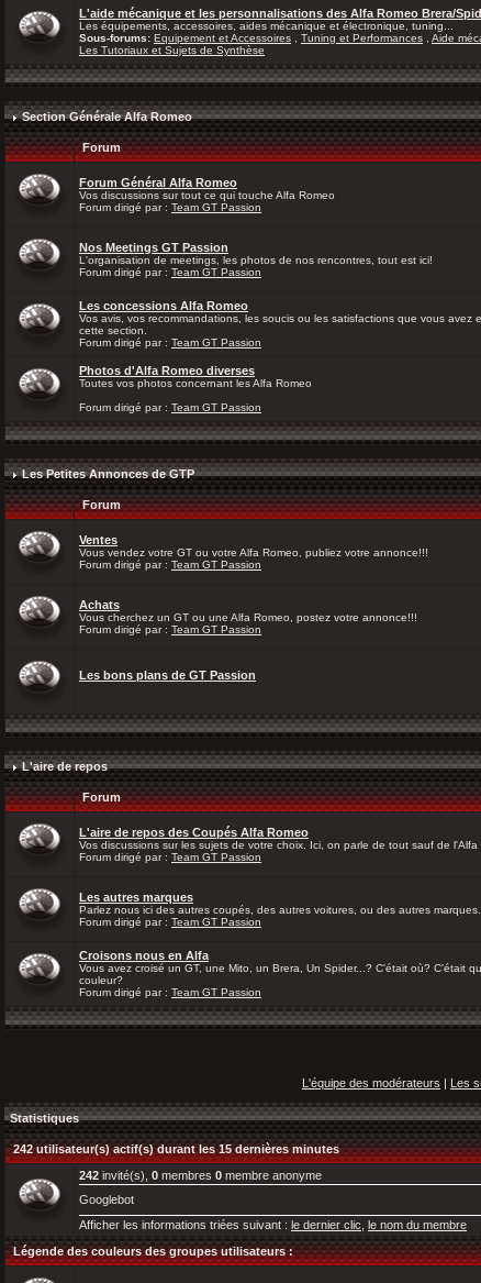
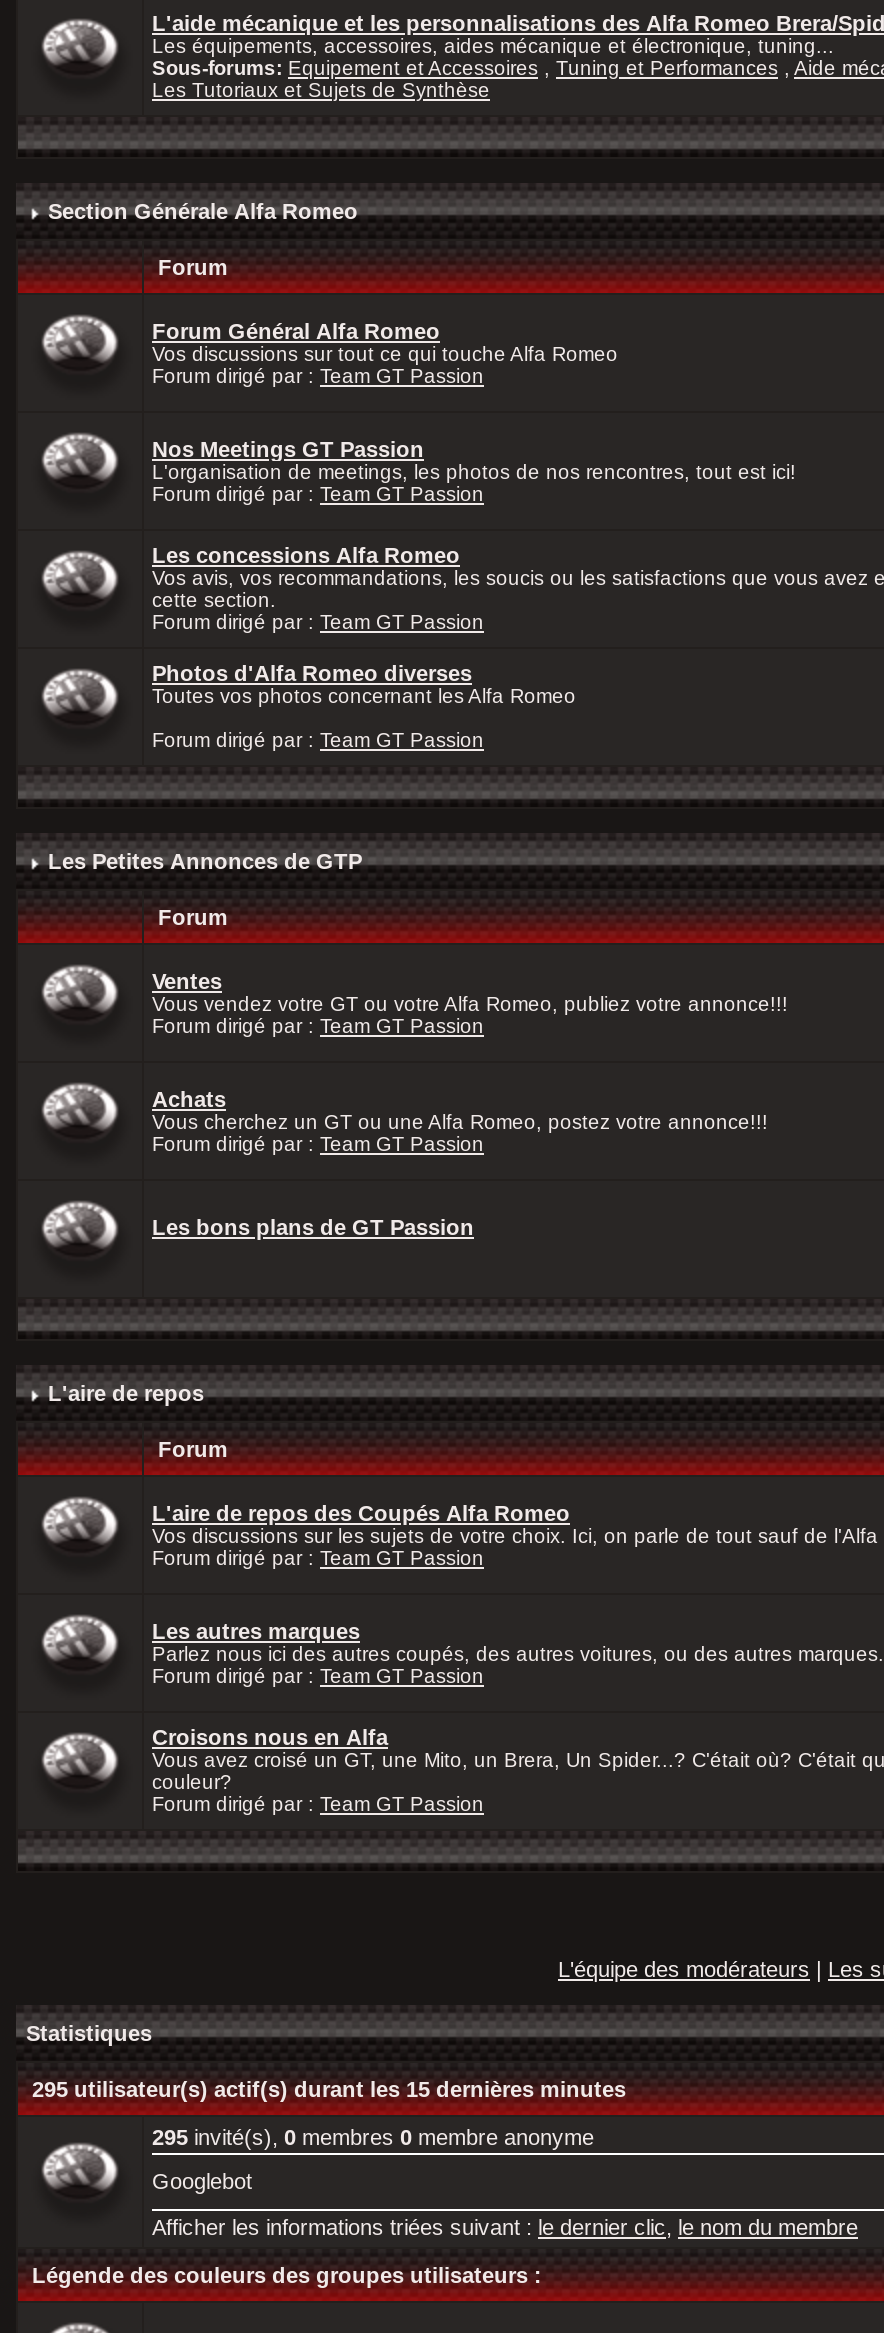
[13,1142,339,1155] 242 utilisateur(s) actif(s) durant les 15 dernières minutes -> [32,2077,626,2101] 295 utilisateur(s) actif(s) durant les 15 dernières minutes
[79,1169,322,1182] 242 invité(s), 0 membres 0 membre anonyme -> [152,2125,594,2149] 295 invité(s), 0 membres 0 membre anonyme

